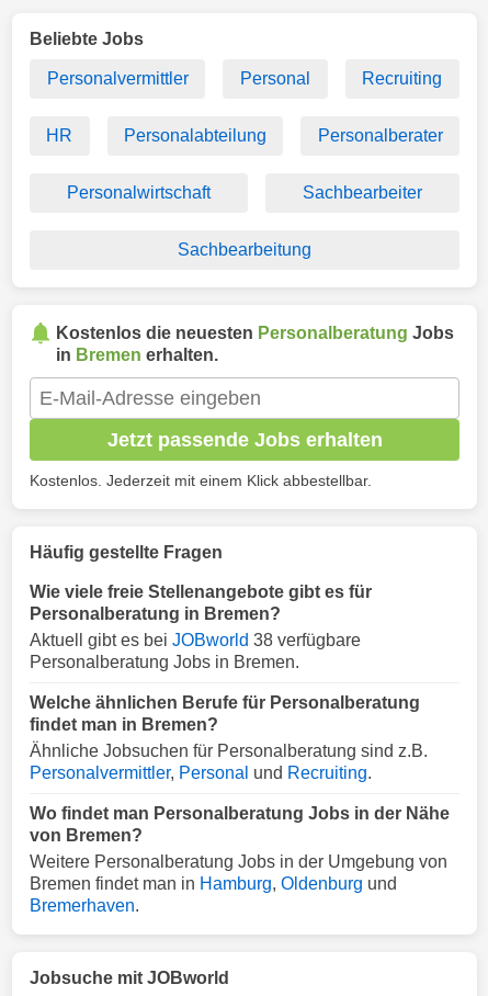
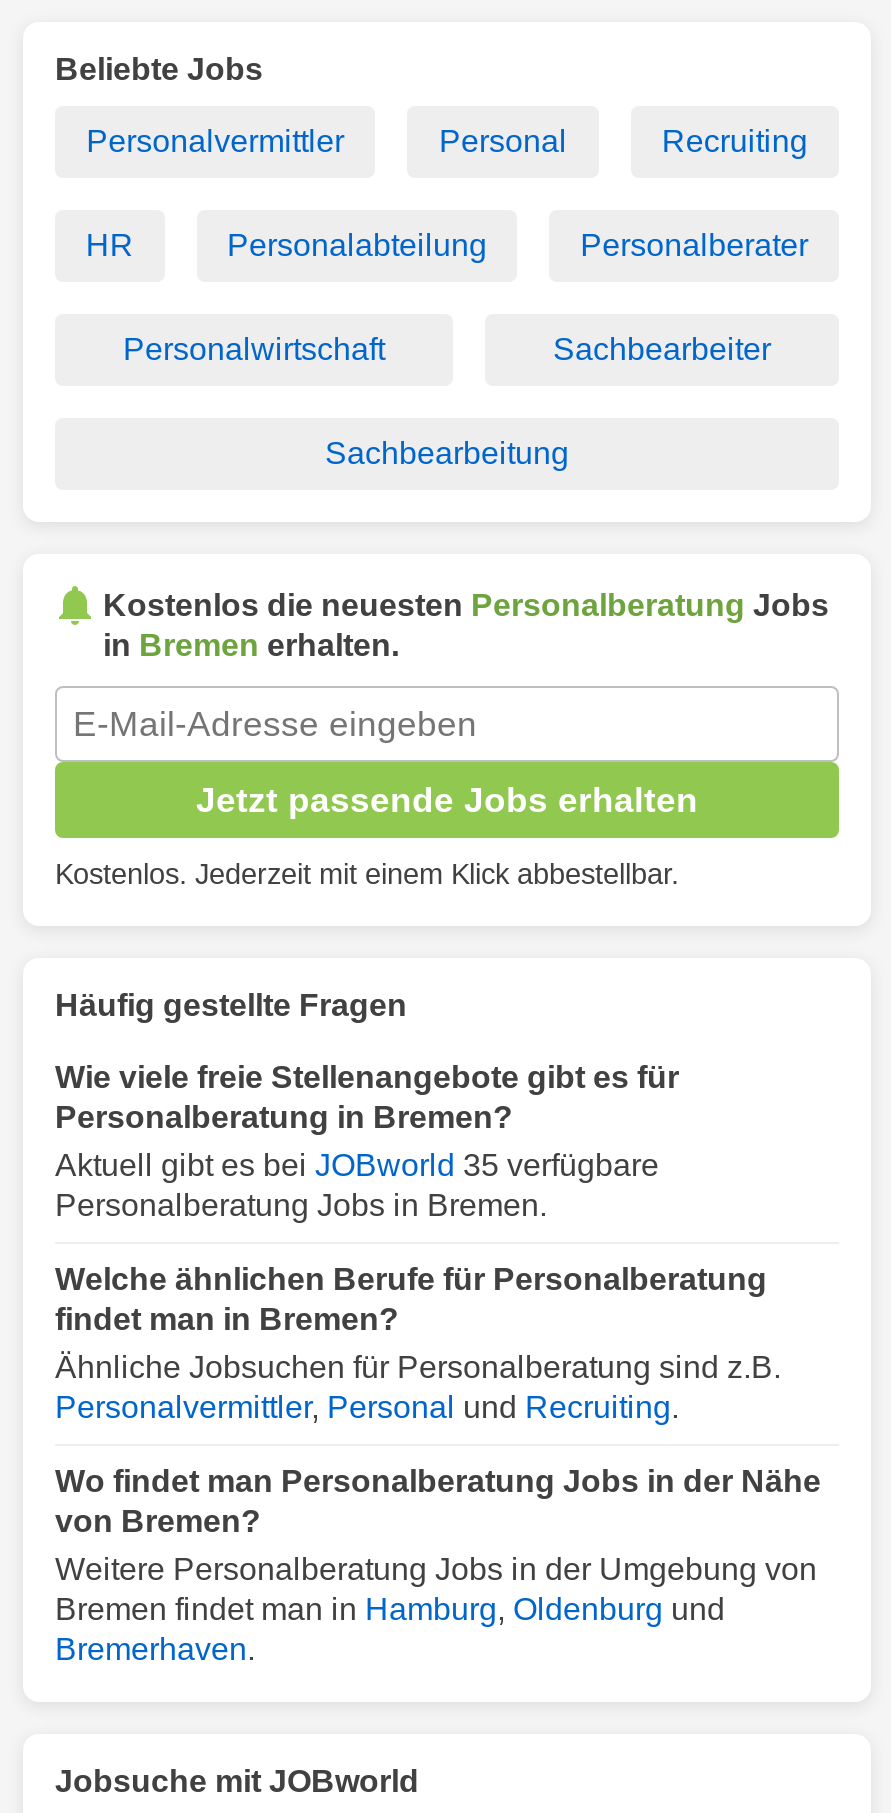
[30,631,361,649] Aktuell gibt es bei JOBworld 38 verfügbare -> [55,1148,659,1182] Aktuell gibt es bei JOBworld 35 verfügbare

